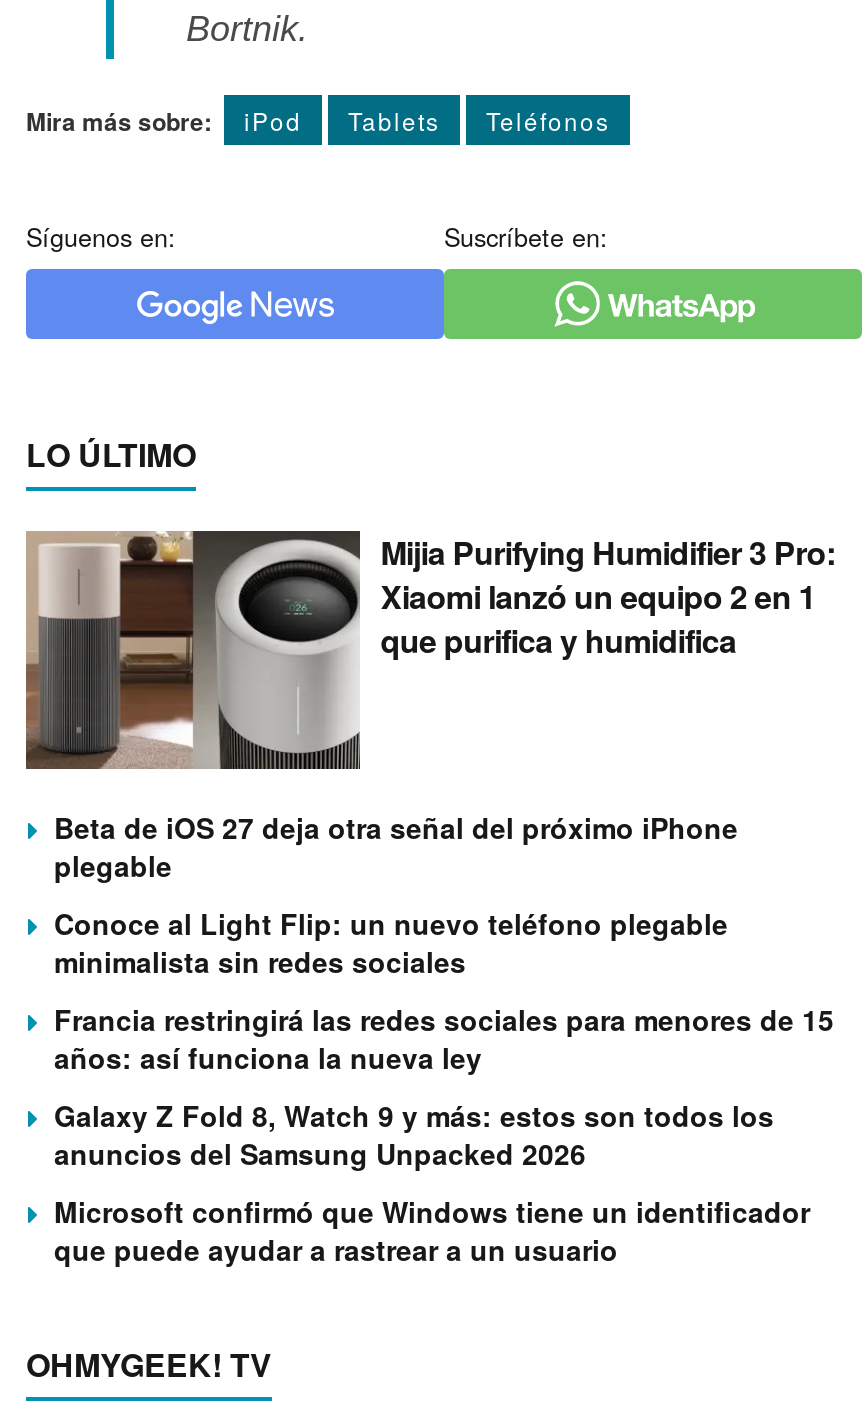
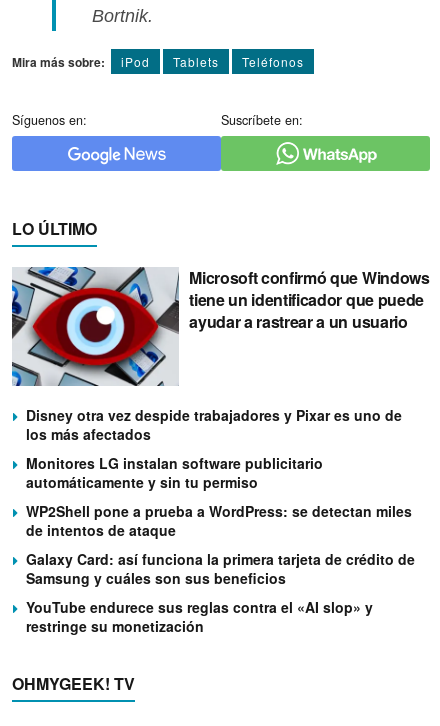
[24,529,835,771] [image] | Mijia Purifying Humidifier 3 Pro: | Xiaomi lanzó un equipo 2 en 1 | que purifica y humidifica -> [11,266,430,387] [image] | Microsoft confirmó que Windows | tiene un identificador que puede | ayudar a rastrear a un usuario
[54,808,834,1270] Beta de iOS 27 deja otra señal del próximo iPhone | plegable | Conoce al Light Flip: un nuevo teléfono plegable | minimalista sin redes sociales | Francia restringirá las redes sociales para menores de 15 | años: así funciona la nueva ley | Galaxy Z Fold 8, Watch 9 y más: estos son todos los | anuncios del Samsung Unpacked 2026 | Microsoft confirmó que Windows tiene un identificador | que puede ayudar a rastrear a un usuario -> [26,405,415,636] Disney otra vez despide trabajadores y Pixar es uno de | los más afectados | Monitores LG instalan software publicitario | automáticamente y sin tu permiso | WP2Shell pone a prueba a WordPress: se detectan miles | de intentos de ataque | Galaxy Card: así funciona la primera tarjeta de crédito de | Samsung y cuáles son sus beneficios | YouTube endurece sus reglas contra el «AI slop» y | restringe su monetización

